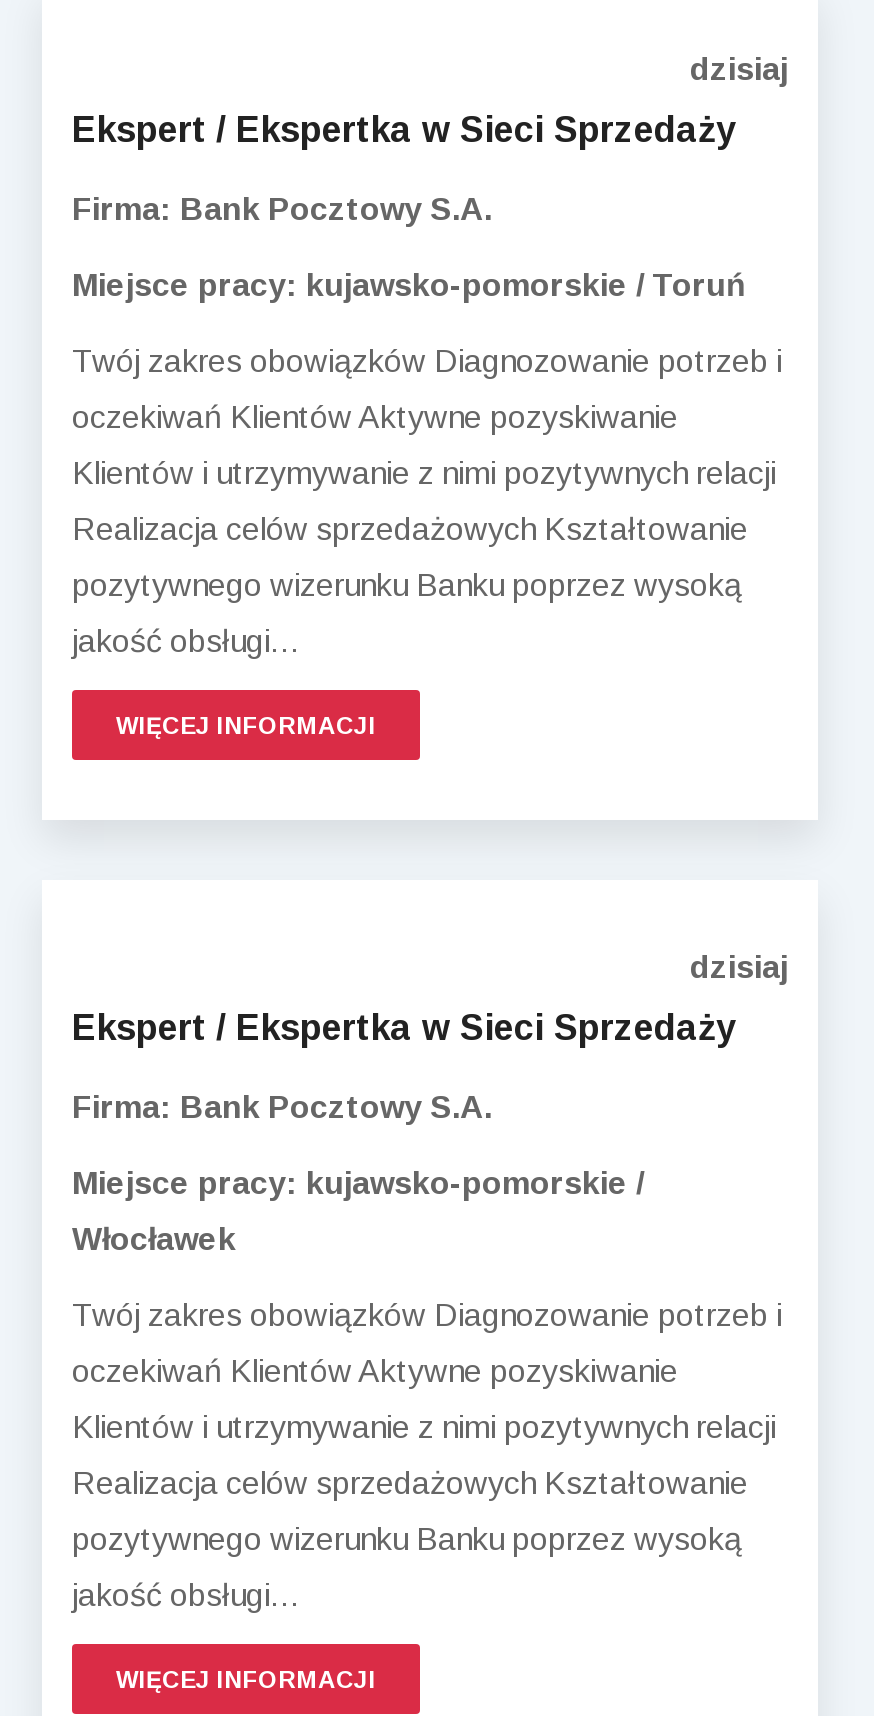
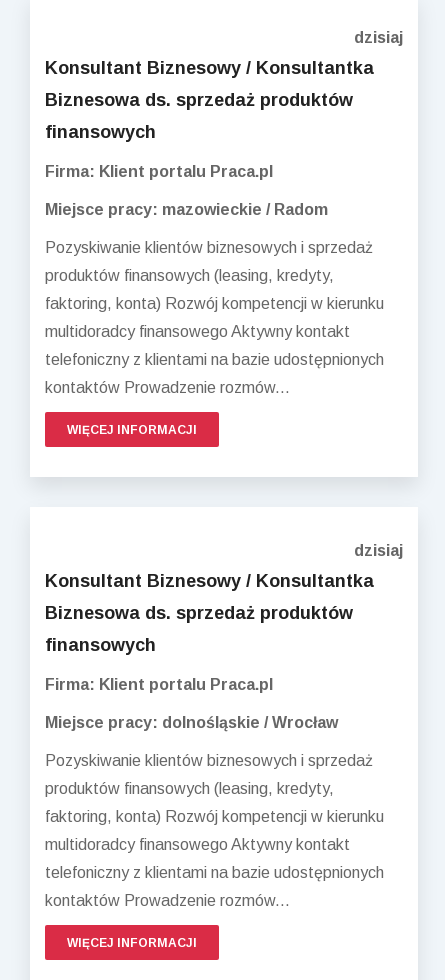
[72,110,782,658] Ekspert / Ekspertka w Sieci Sprzedaży | Firma: Bank Pocztowy S.A. | Miejsce pracy: kujawsko-pomorskie / Toruń | Twój zakres obowiązków Diagnozowanie potrzeb i | oczekiwań Klientów Aktywne pozyskiwanie | Klientów i utrzymywanie z nimi pozytywnych relacji | Realizacja celów sprzedażowych Kształtowanie | pozytywnego wizerunku Banku poprzez wysoką | jakość obsługi... -> [45,58,384,396] Konsultant Biznesowy / Konsultantka | Biznesowa ds. sprzedaż produktów | finansowych | Firma: Klient portalu Praca.pl | Miejsce pracy: mazowieckie / Radom | Pozyskiwanie klientów biznesowych i sprzedaż | produktów finansowych (leasing, kredyty, | faktoring, konta) Rozwój kompetencji w kierunku | multidoradcy finansowego Aktywny kontakt | telefoniczny z klientami na bazie udostępnionych | kontaktów Prowadzenie rozmów...
[72,1008,782,1612] Ekspert / Ekspertka w Sieci Sprzedaży | Firma: Bank Pocztowy S.A. | Miejsce pracy: kujawsko-pomorskie / | Włocławek | Twój zakres obowiązków Diagnozowanie potrzeb i | oczekiwań Klientów Aktywne pozyskiwanie | Klientów i utrzymywanie z nimi pozytywnych relacji | Realizacja celów sprzedażowych Kształtowanie | pozytywnego wizerunku Banku poprzez wysoką | jakość obsługi... -> [45,571,384,909] Konsultant Biznesowy / Konsultantka | Biznesowa ds. sprzedaż produktów | finansowych | Firma: Klient portalu Praca.pl | Miejsce pracy: dolnośląskie / Wrocław | Pozyskiwanie klientów biznesowych i sprzedaż | produktów finansowych (leasing, kredyty, | faktoring, konta) Rozwój kompetencji w kierunku | multidoradcy finansowego Aktywny kontakt | telefoniczny z klientami na bazie udostępnionych | kontaktów Prowadzenie rozmów...

